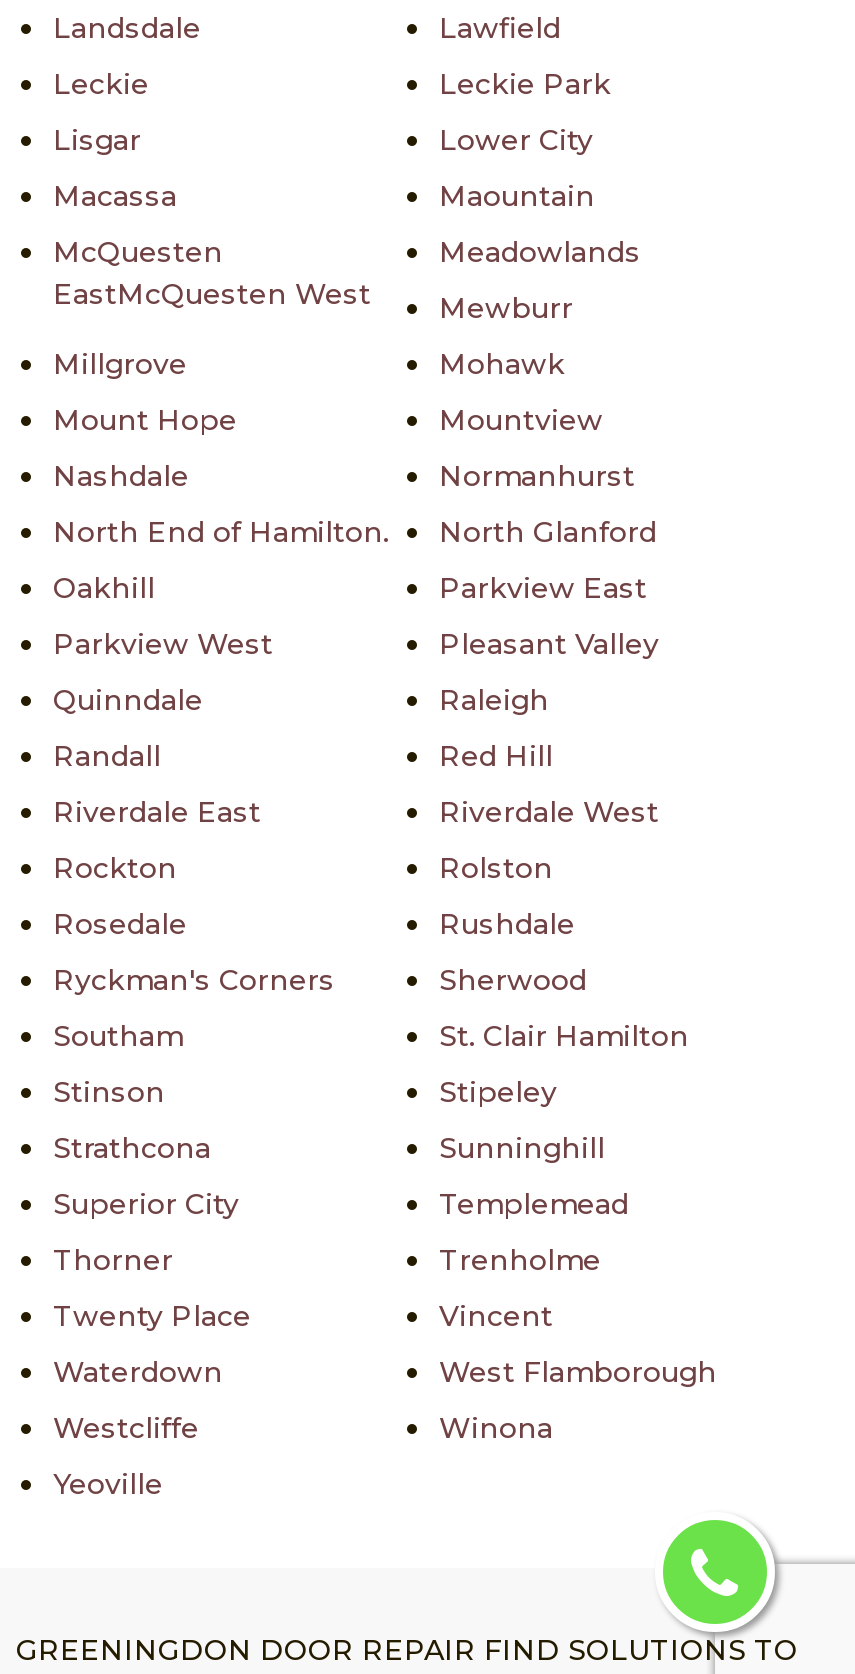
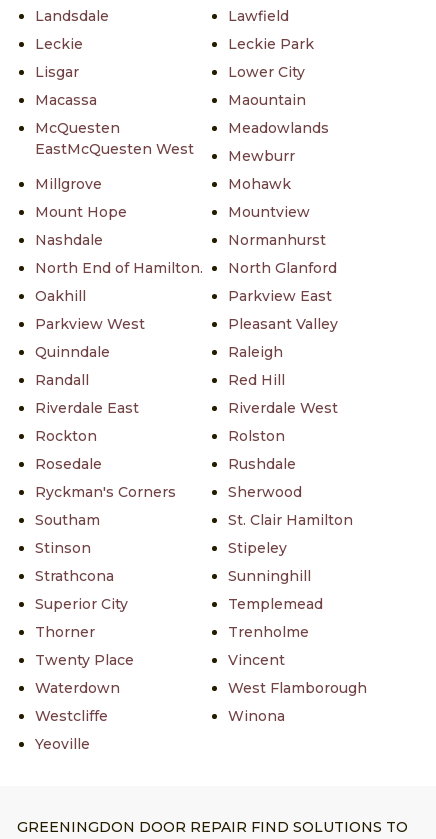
[661,1518,849,1628] [image] -> none

